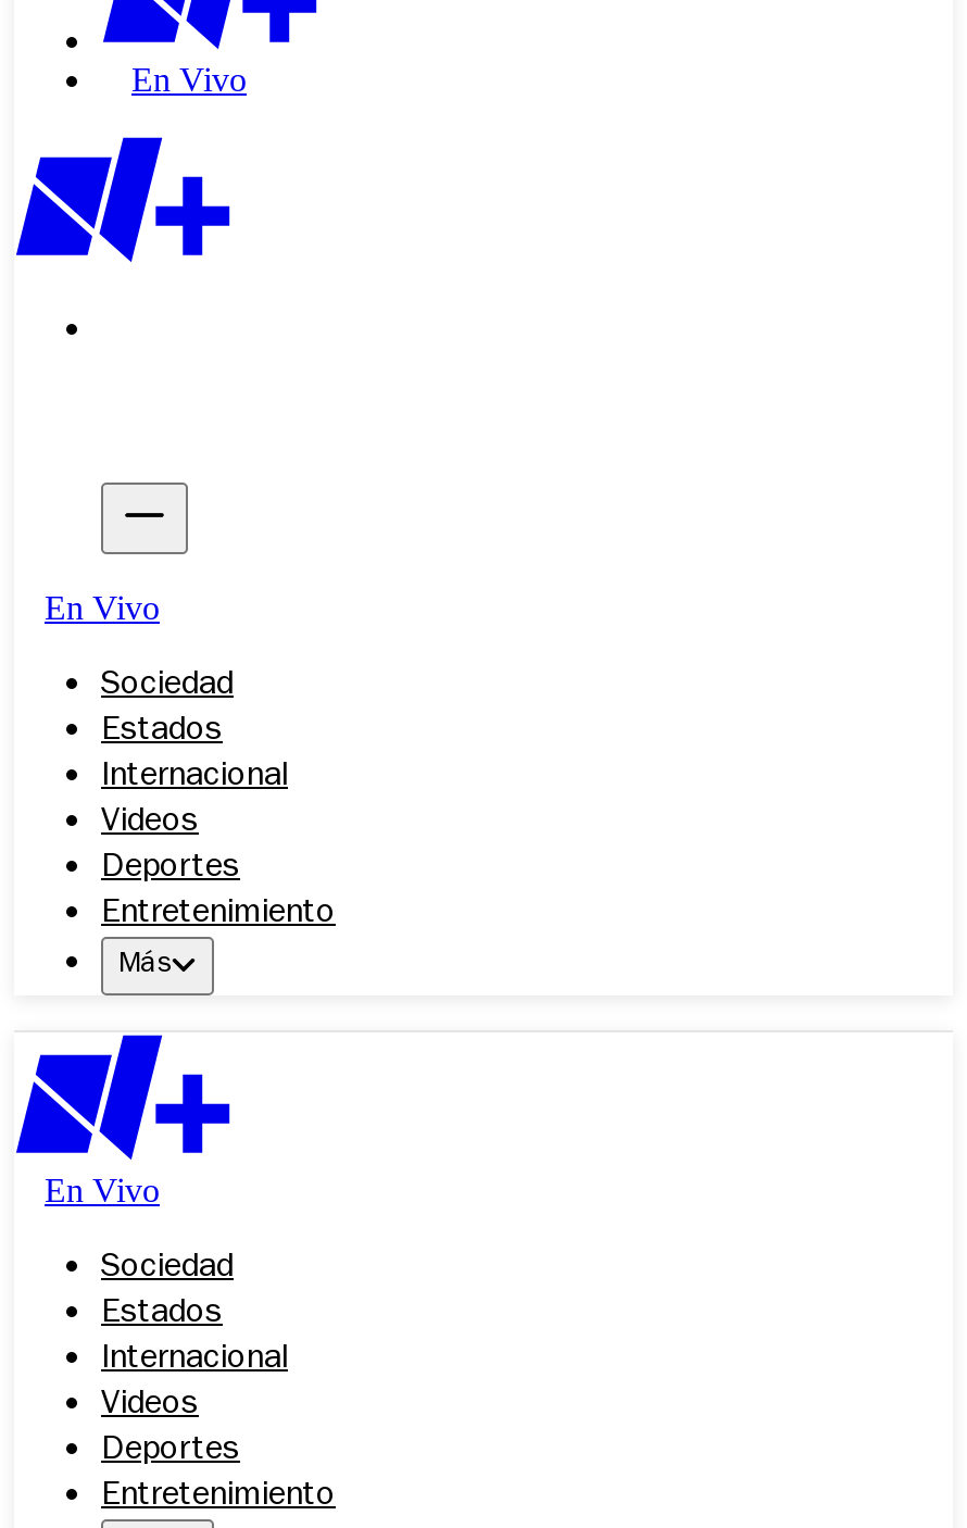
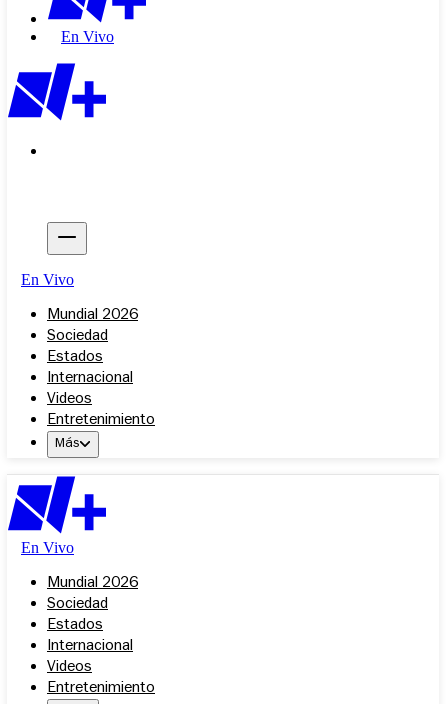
none -> [47,308,138,324] Mundial 2026
moved [101,669,288,841] -> [47,329,133,408]: Sociedad | Estados | Internacional | Videos
[101,852,240,887] Deportes -> none
none -> [47,576,138,592] Mundial 2026
moved [101,1252,288,1424] -> [47,597,133,676]: Sociedad | Estados | Internacional | Videos
[101,1435,240,1469] Deportes -> none

